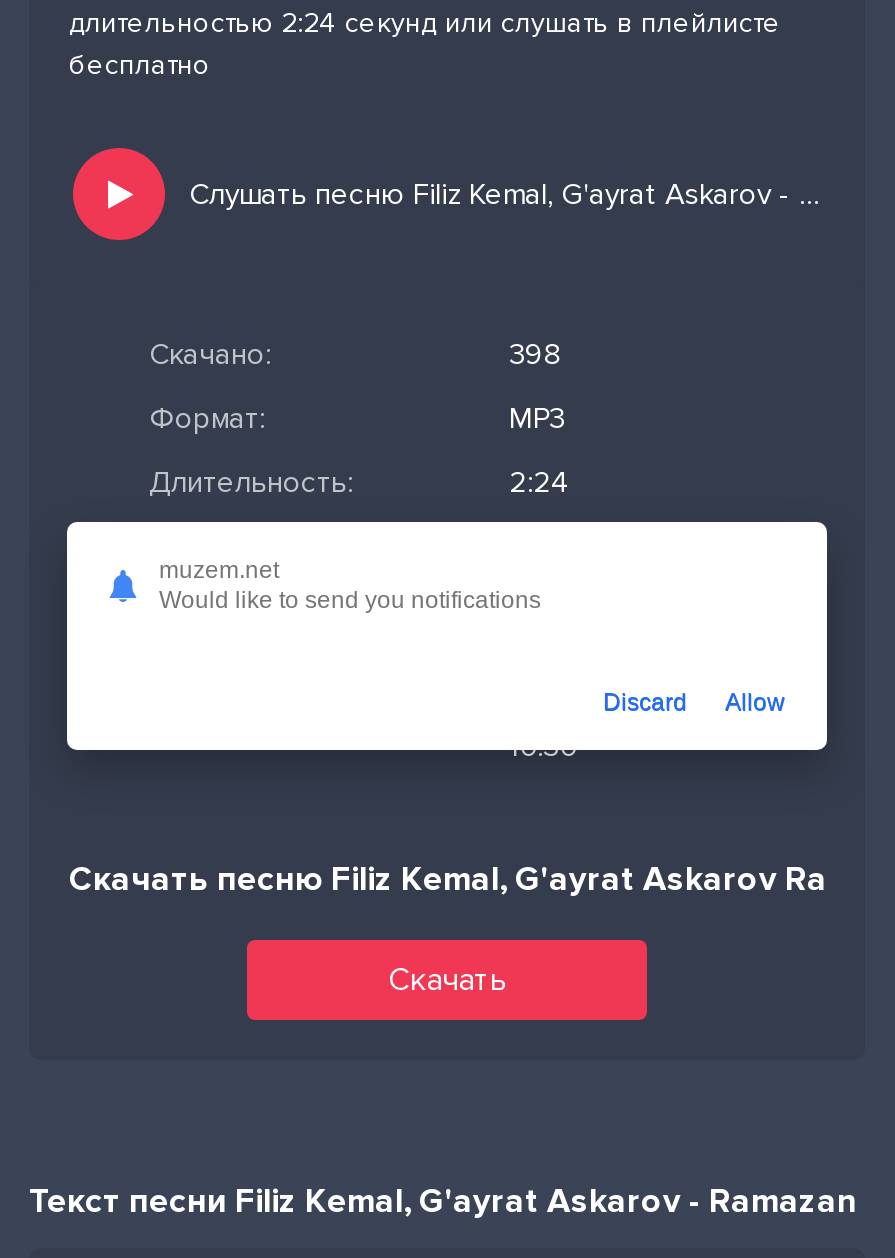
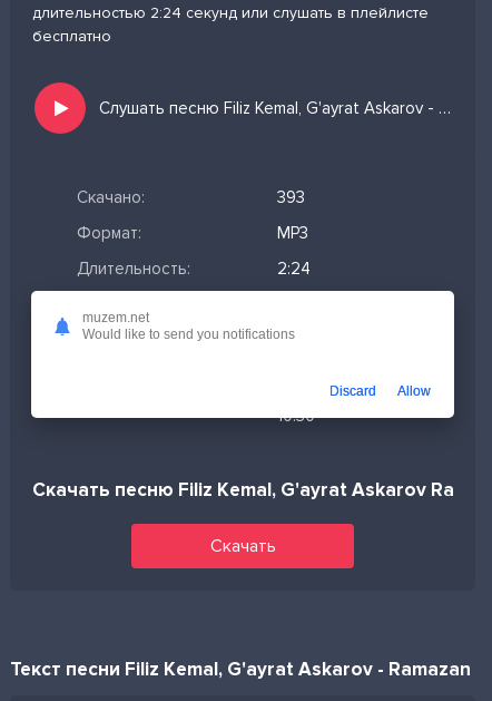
[509,336,561,372] 398 -> [277,187,305,207] 393

